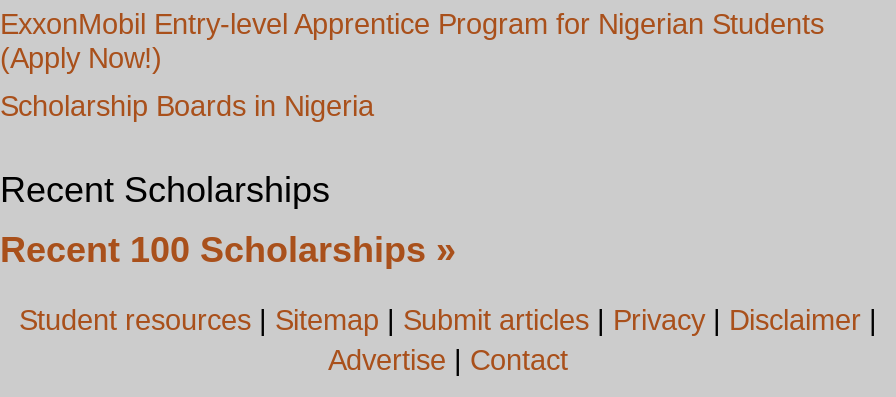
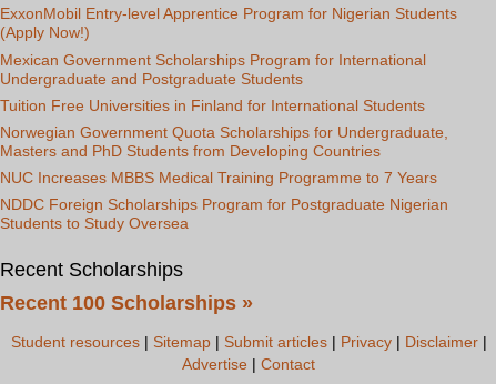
[0,91,374,123] Scholarship Boards in Nigeria -> [0,50,448,232] Mexican Government Scholarships Program for International | Undergraduate and Postgraduate Students | Tuition Free Universities in Finland for International Students | Norwegian Government Quota Scholarships for Undergraduate, | Masters and PhD Students from Developing Countries | NUC Increases MBBS Medical Training Programme to 7 Years | NDDC Foreign Scholarships Program for Postgraduate Nigerian | Students to Study Oversea

